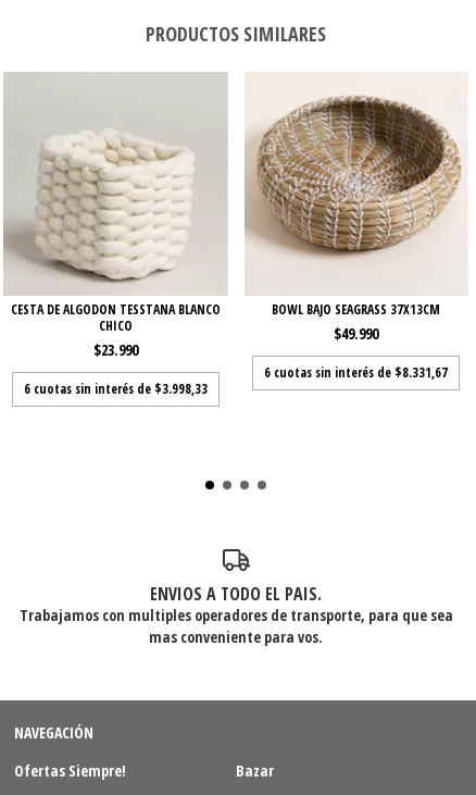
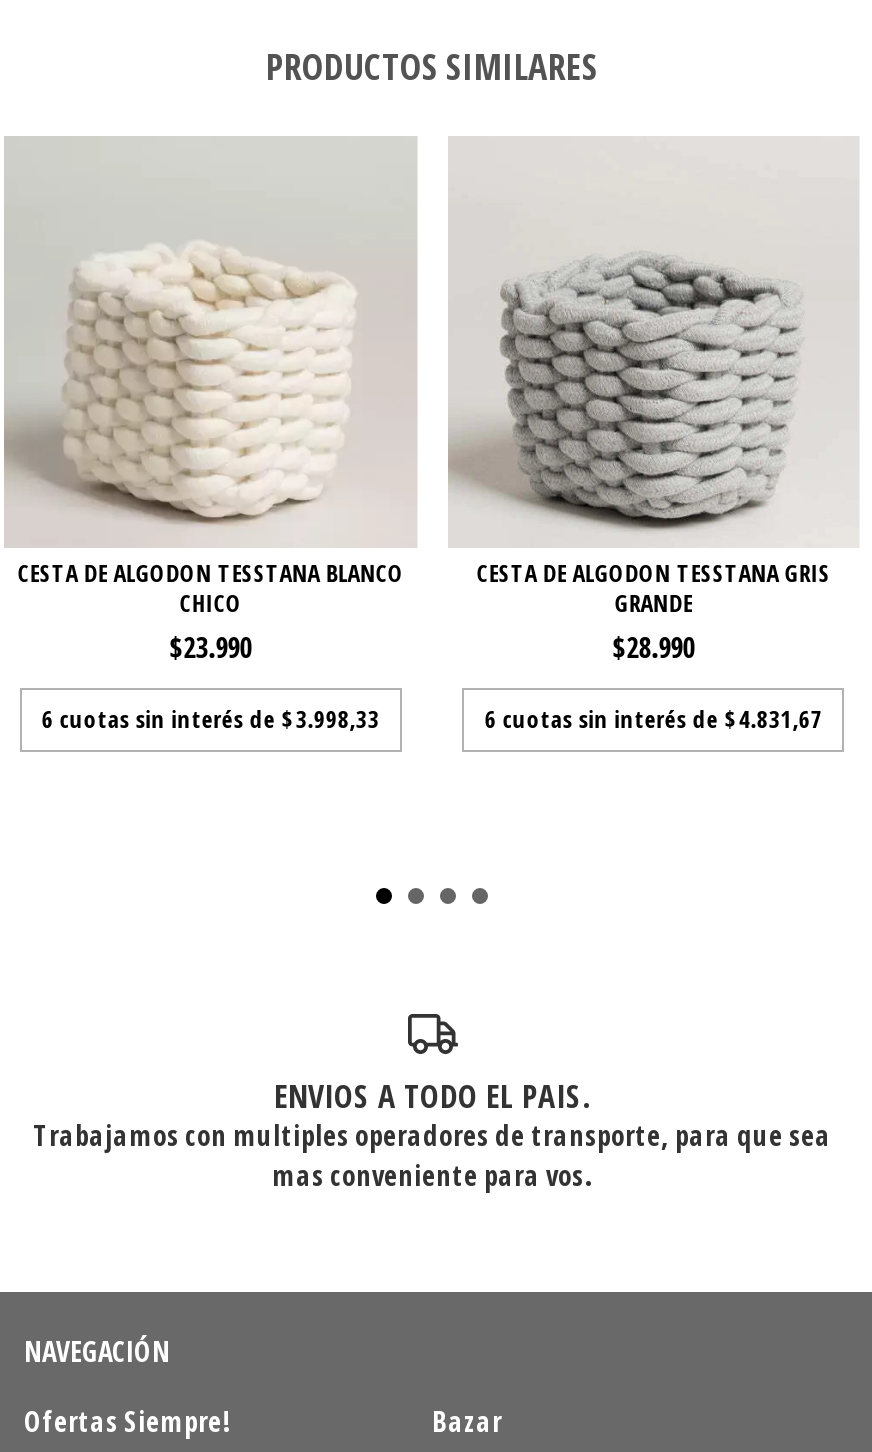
[245,96,465,344] [image] | BOWL BAJO SEAGRASS 37X13CM | $49.990 -> [448,140,858,666] [image] | CESTA DE ALGODON TESSTANA GRIS | GRANDE | $28.990
[264,363,448,382] 6 cuotas sin interés de $8.331,67 -> [484,702,822,736] 6 cuotas sin interés de $4.831,67

